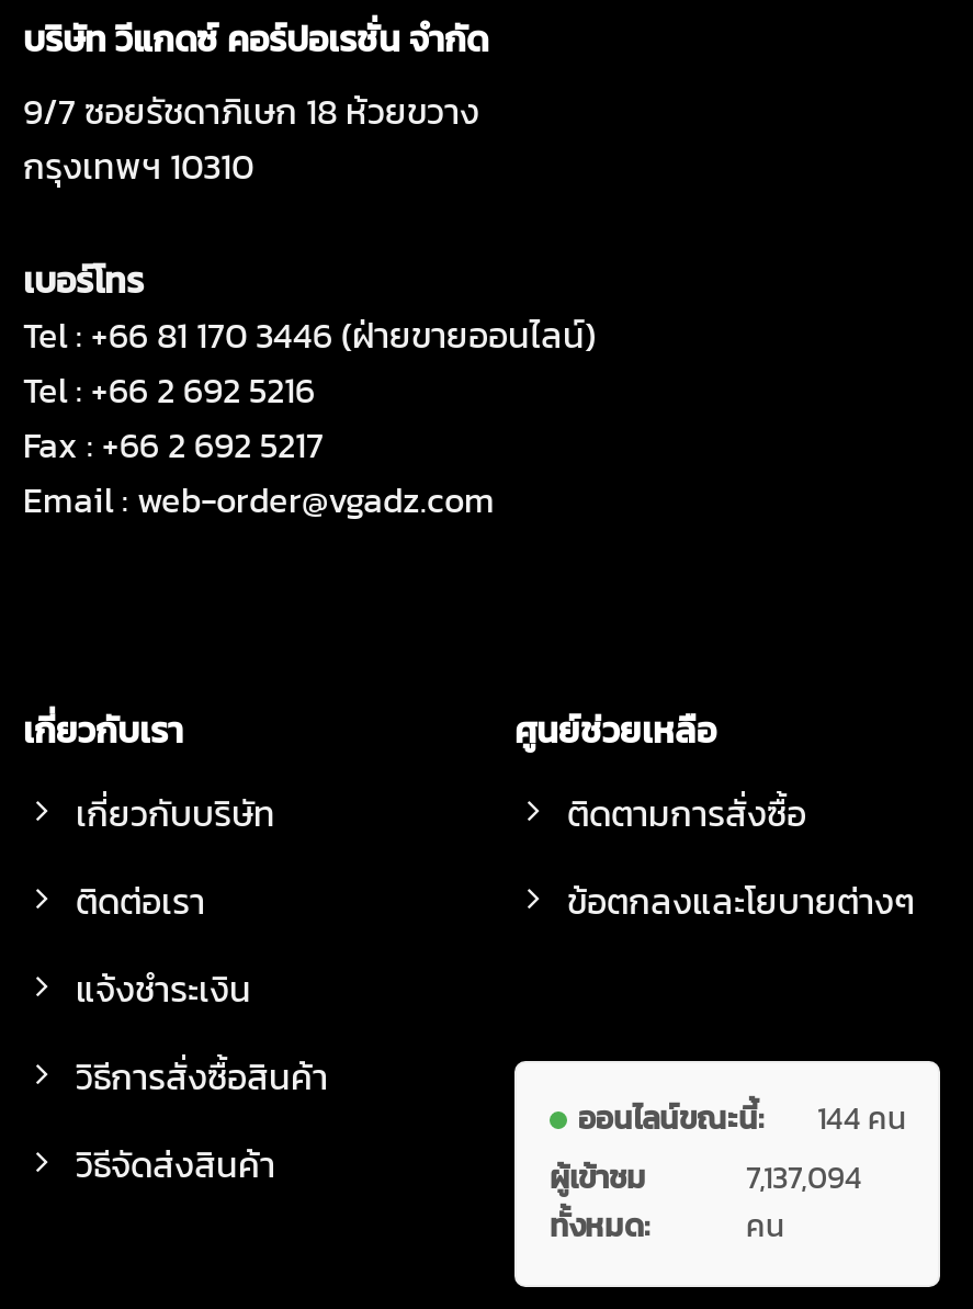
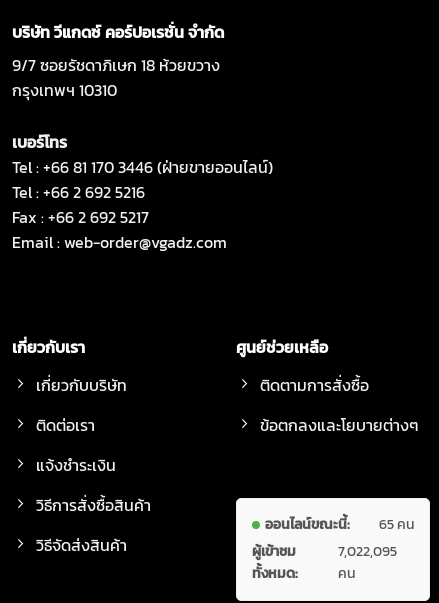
[578,1097,905,1143] ออนไลน์ขณะนี้: 144 คน -> [265,514,414,535] ออนไลน์ขณะนี้: 65 คน
[746,1156,862,1202] 7,137,094 -> [338,541,397,562] 7,022,095

